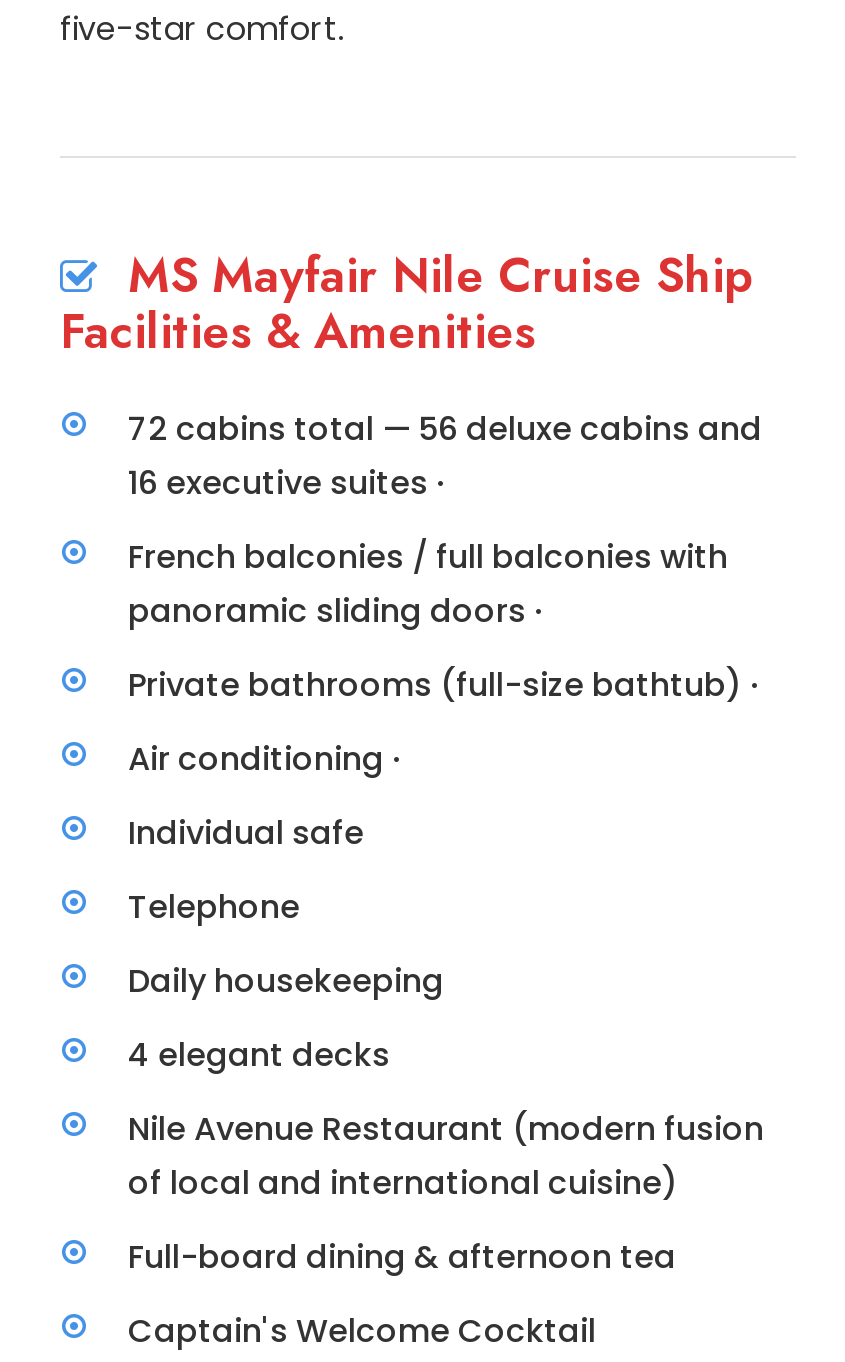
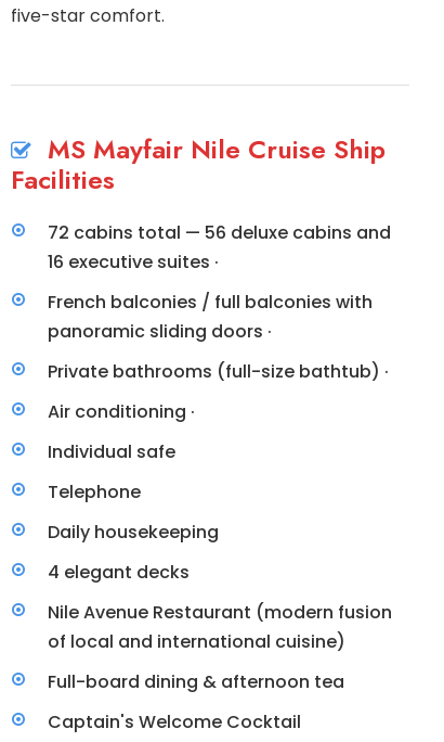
[60,296,536,366] Facilities & Amenities -> [11,160,115,198] Facilities

